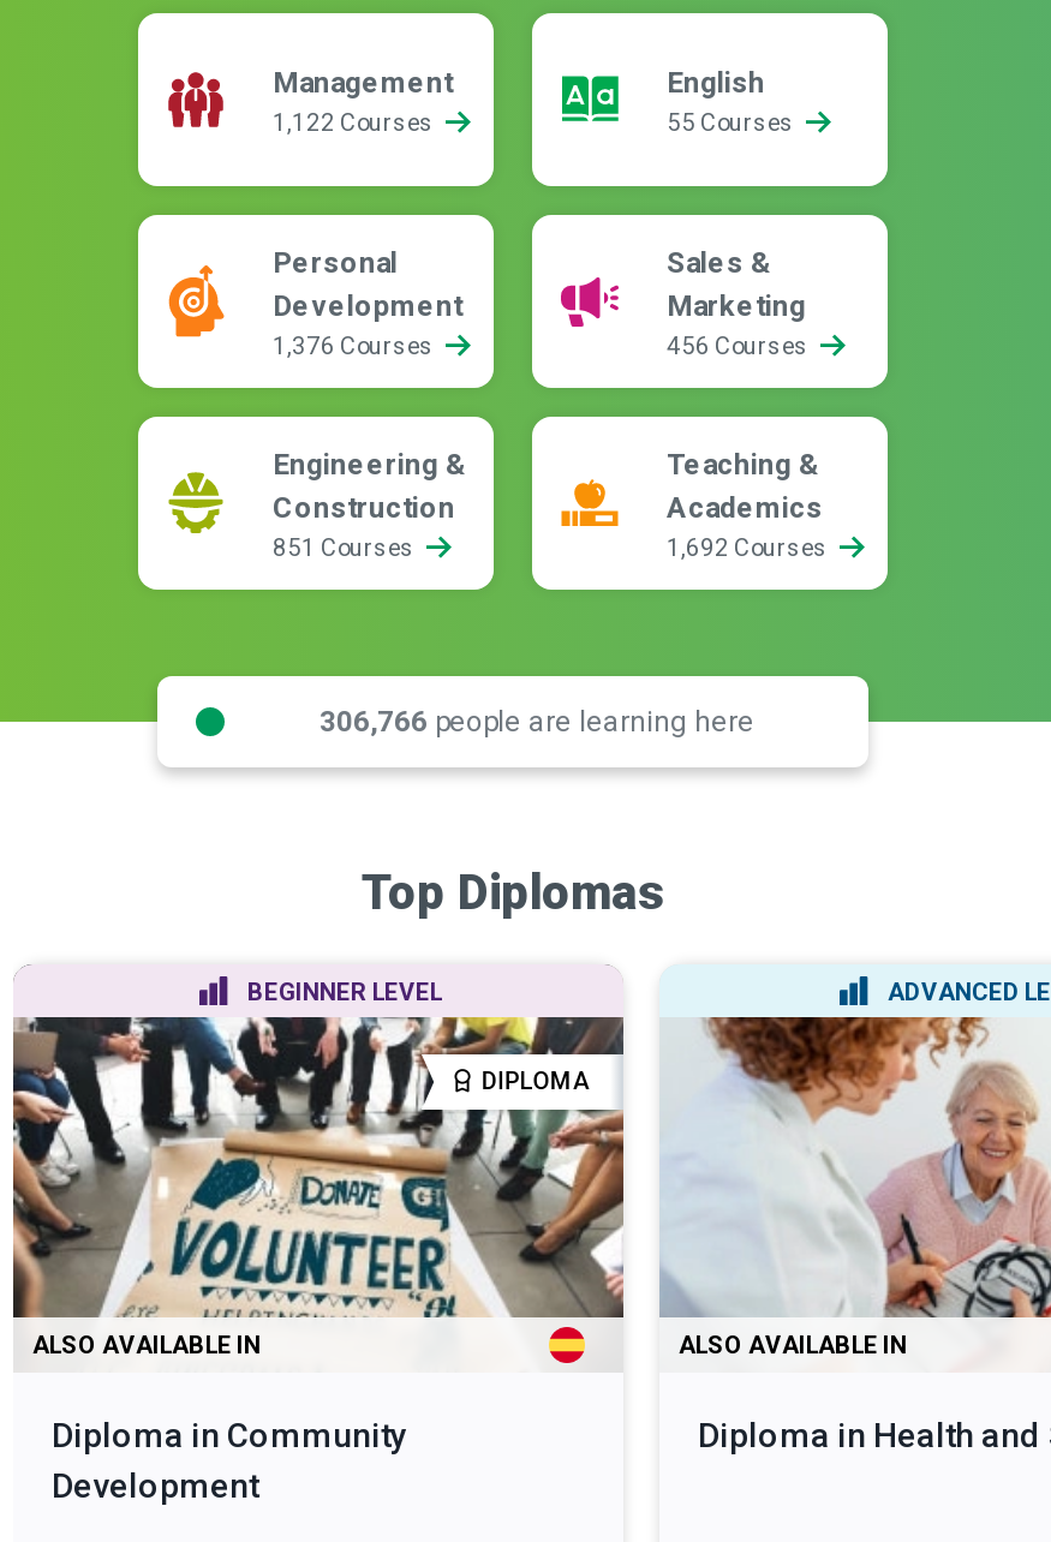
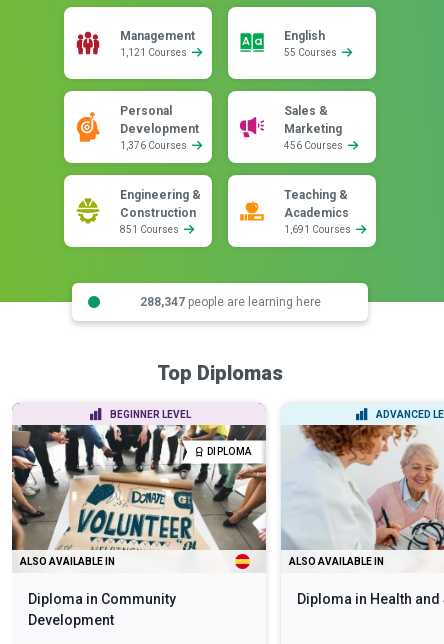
[273,109,438,136] 1,122 Courses -> [120,47,189,58] 1,121 Courses
[667,534,832,561] 1,692 Courses -> [284,224,353,235] 1,691 Courses
[320,704,754,737] 306,766 people are learning here -> [139,294,320,308] 288,347 people are learning here

